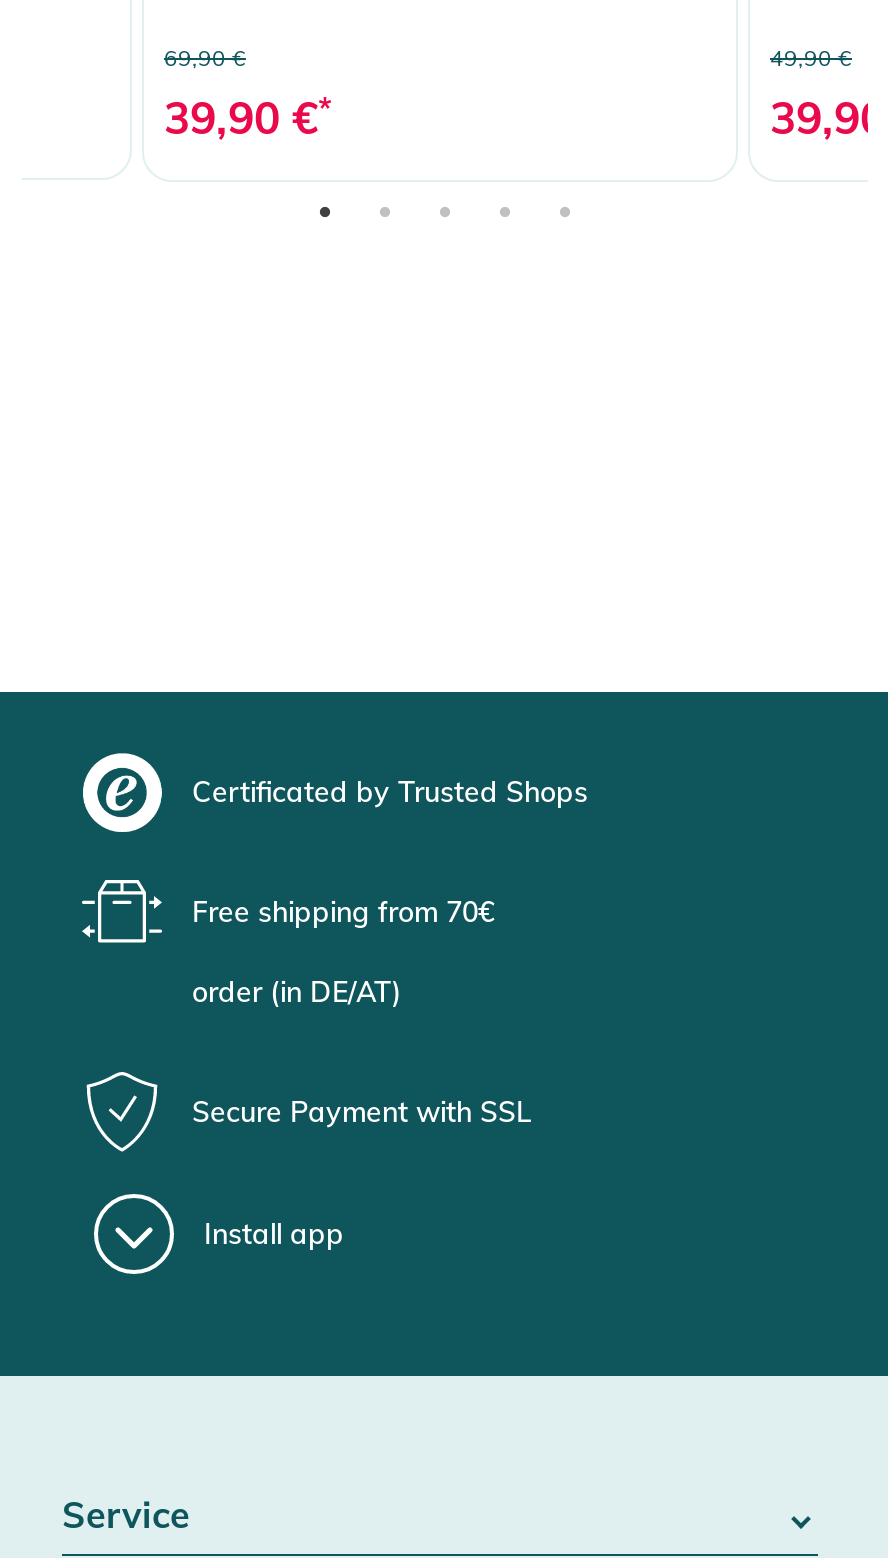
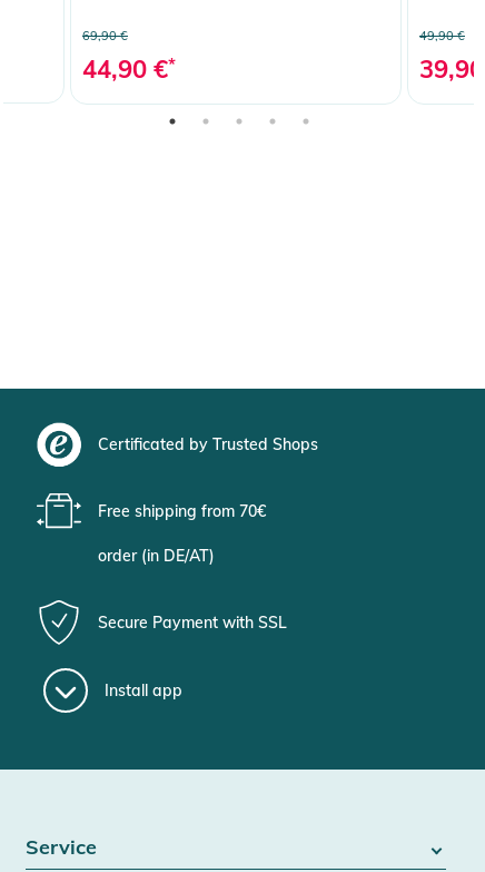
[164,89,332,145] 39,90 €* -> [82,53,176,84] 44,90 €*

